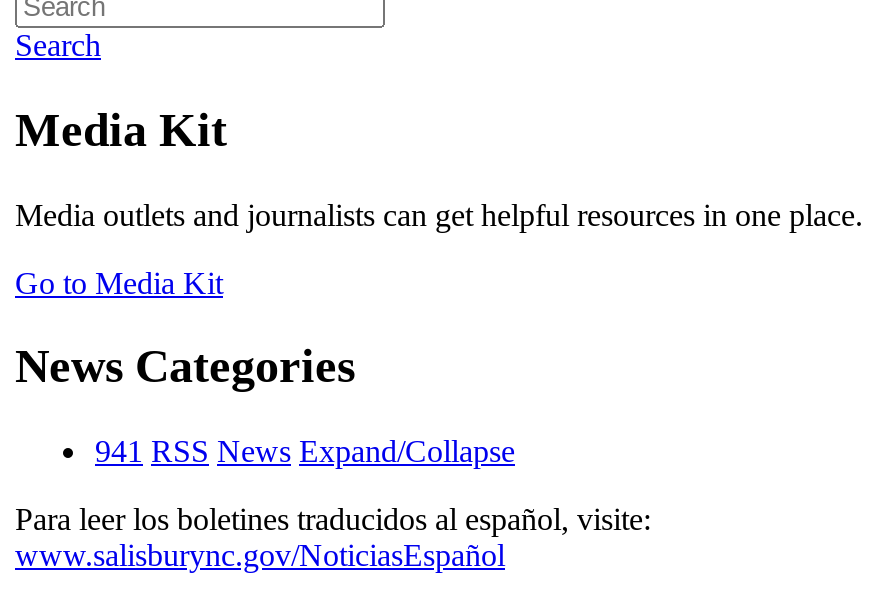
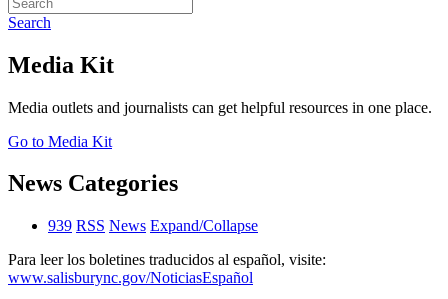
[95,435,515,469] 941 RSS News Expand/Collapse -> [48,217,258,234] 939 RSS News Expand/Collapse

